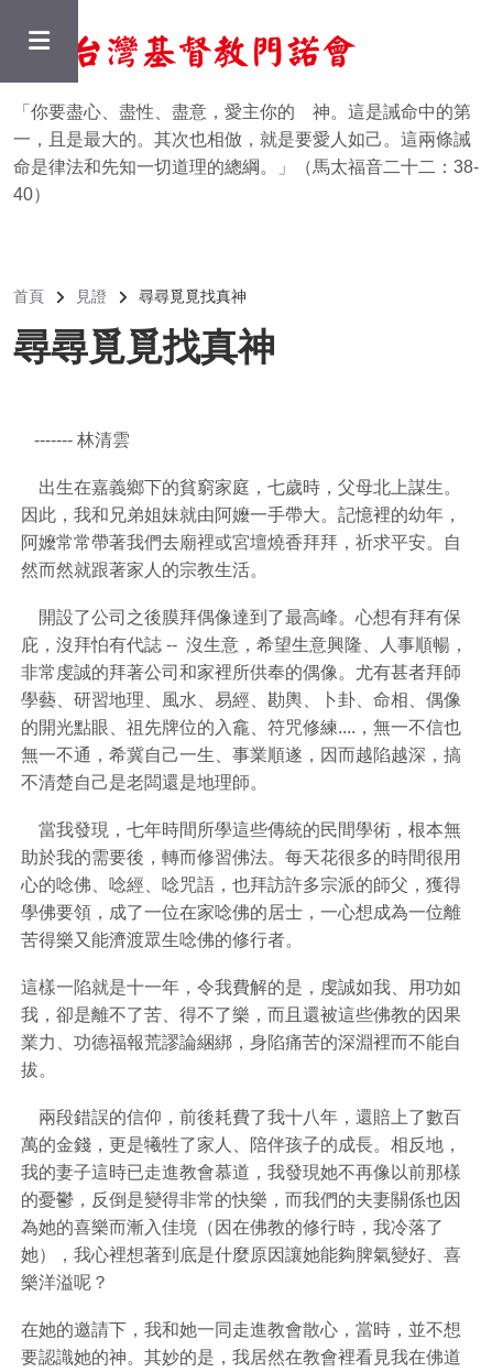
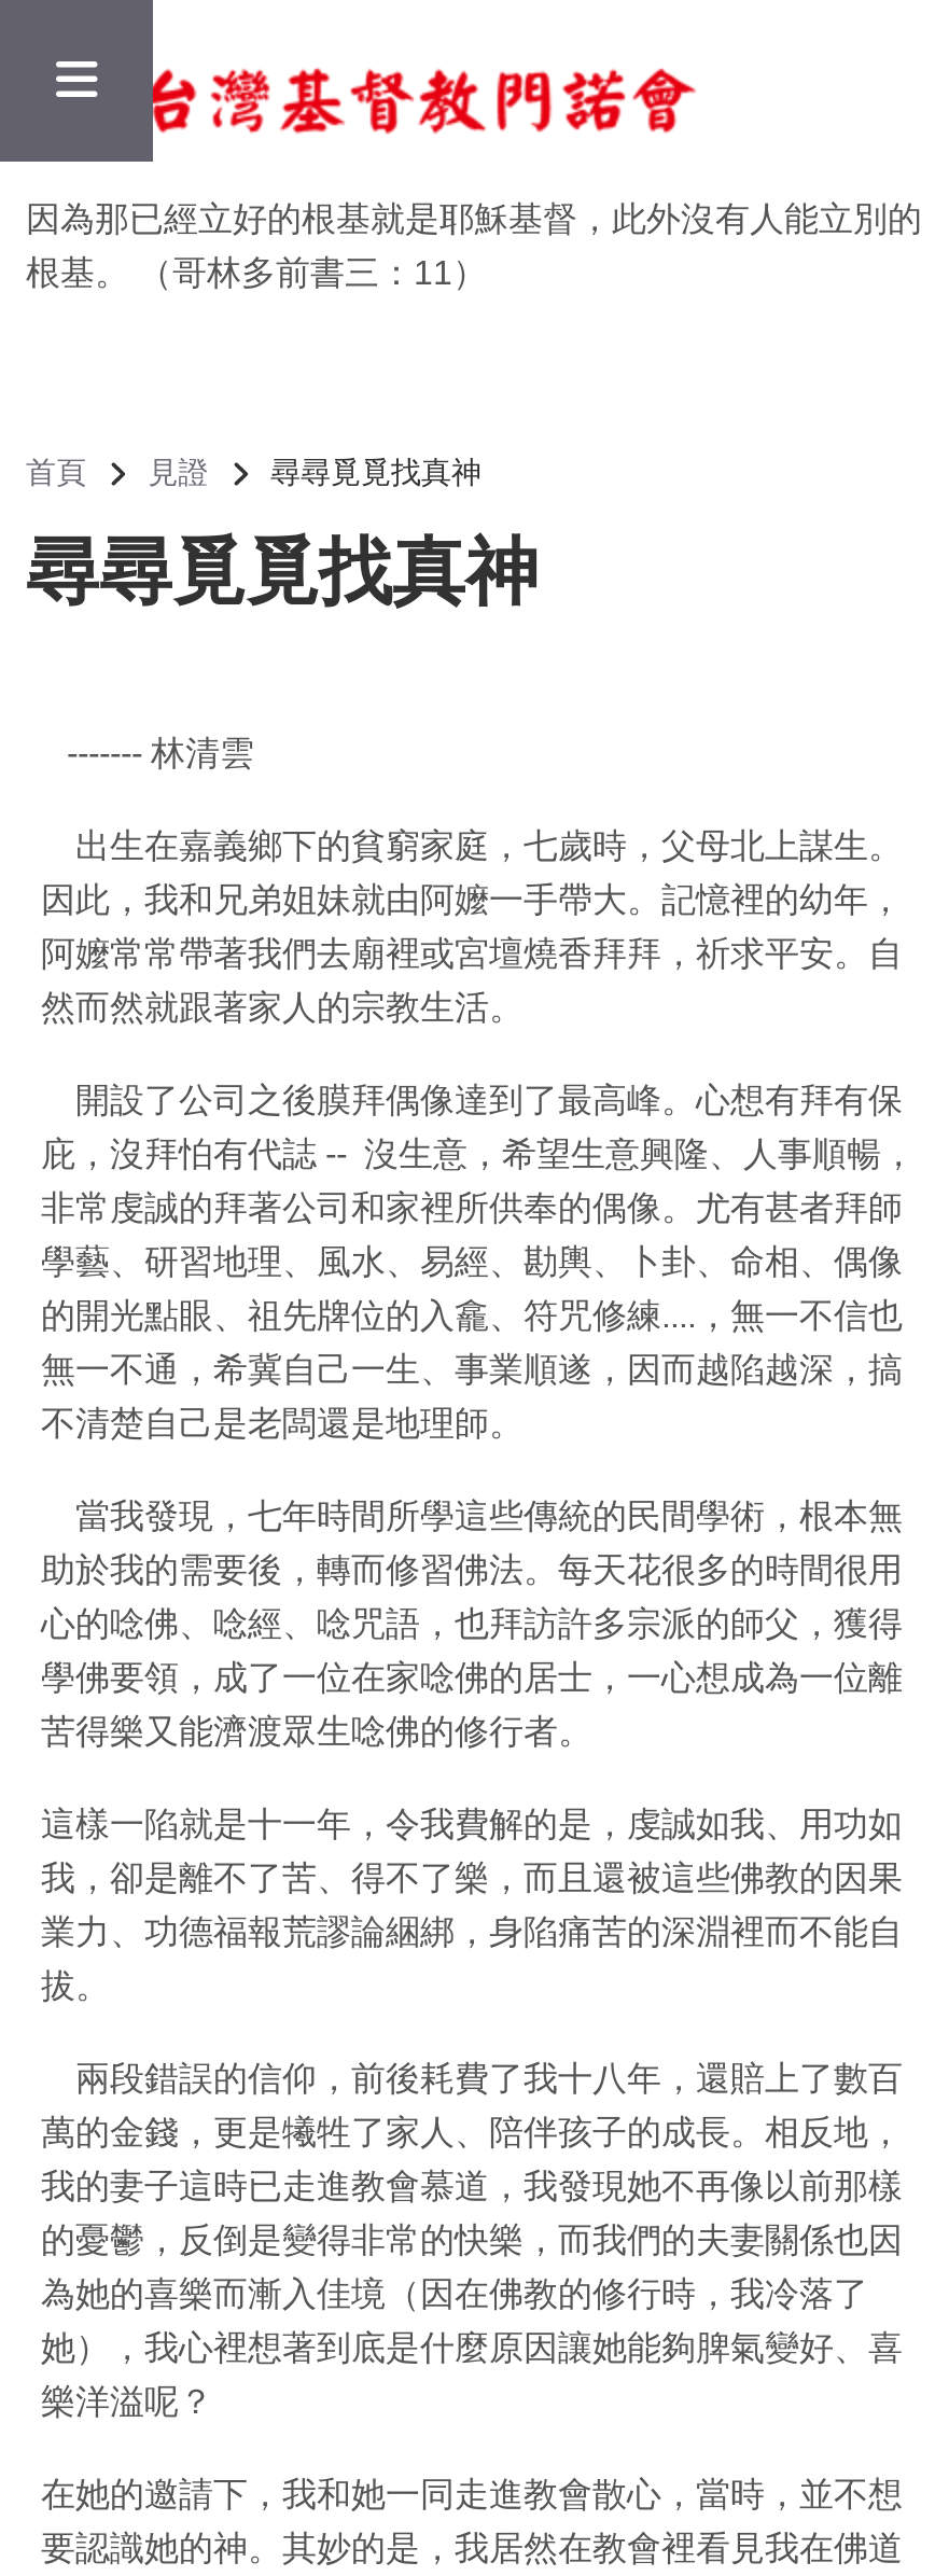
[13,102,479,204] 「你要盡心、盡性、盡意，愛主你的 神。這是誡命中的第 | 一，且是最大的。其次也相倣，就是要愛人如己。這兩條誡 | 命是律法和先知一切道理的總綱。」（馬太福音二十二：38- | 40） -> [26,200,922,291] 因為那已經立好的根基就是耶穌基督，此外沒有人能立別的 | 根基。 （哥林多前書三：11）

